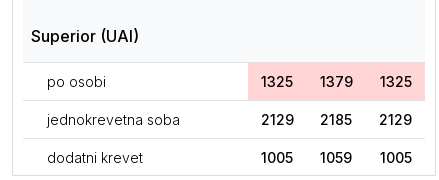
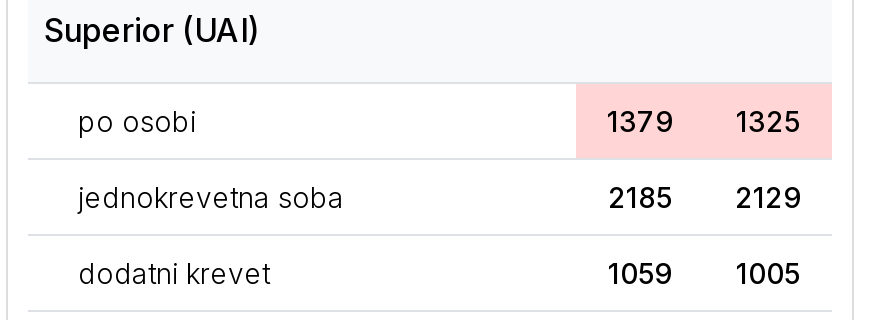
[261,73,293,90] 1325 -> none
[260,111,293,128] 2129 -> none
[261,149,293,166] 1005 -> none

